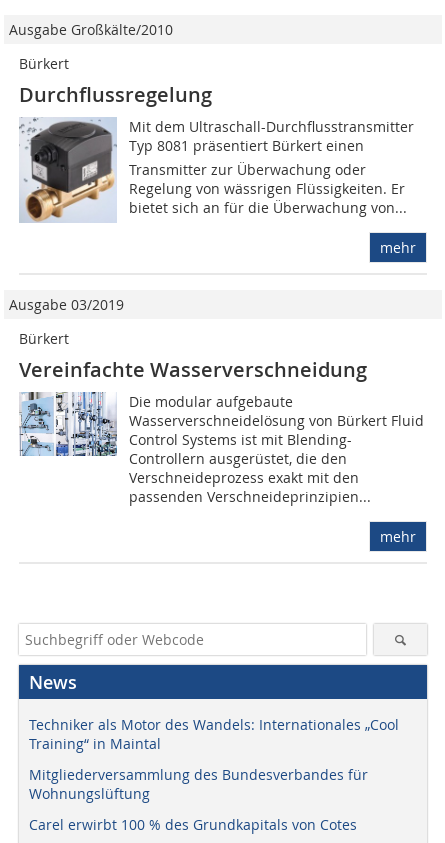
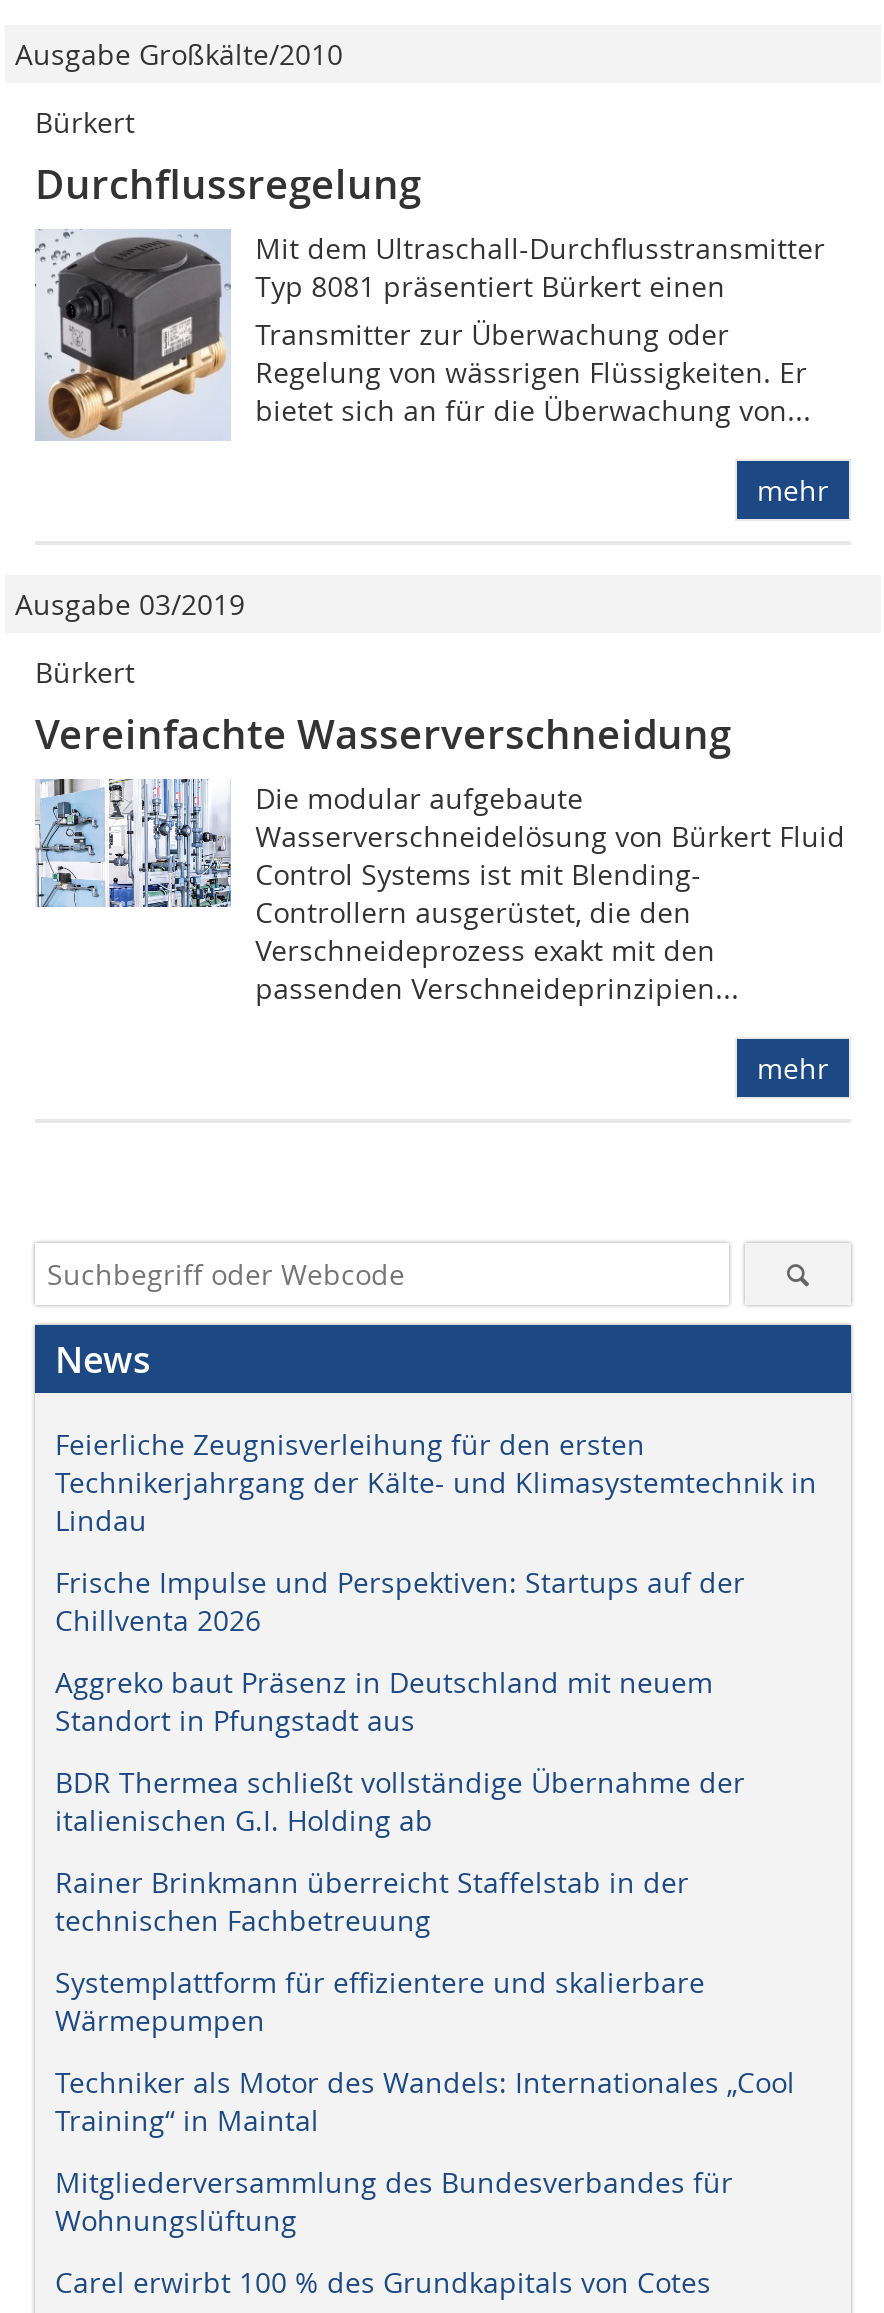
none -> [55,1426,817,2040] Feierliche Zeugnisverleihung für den ersten | Technikerjahrgang der Kälte- und Klimasystemtechnik in | Lindau | Frische Impulse und Perspektiven: Startups auf der | Chillventa 2026 | Aggreko baut Präsenz in Deutschland mit neuem | Standort in Pfungstadt aus | BDR Thermea schließt vollständige Übernahme der | italienischen G.I. Holding ab | Rainer Brinkmann überreicht Staffelstab in der | technischen Fachbetreuung | Systemplattform für effizientere und skalierbare | Wärmepumpen

